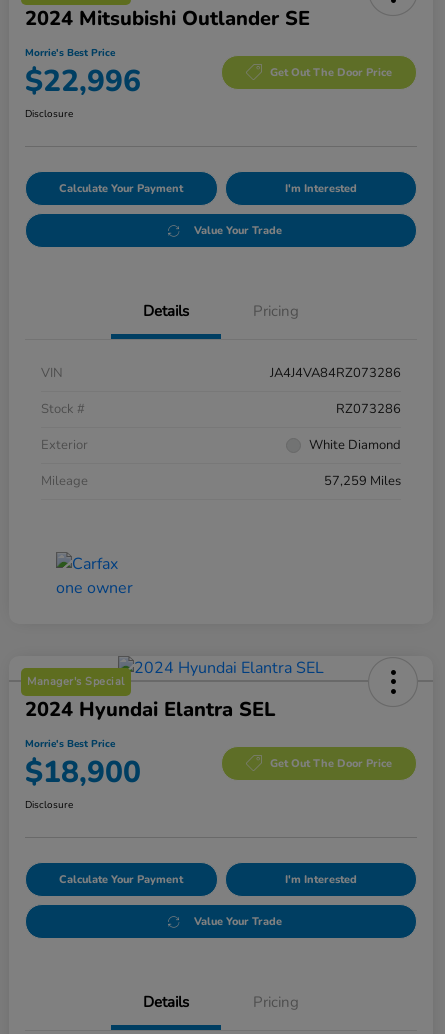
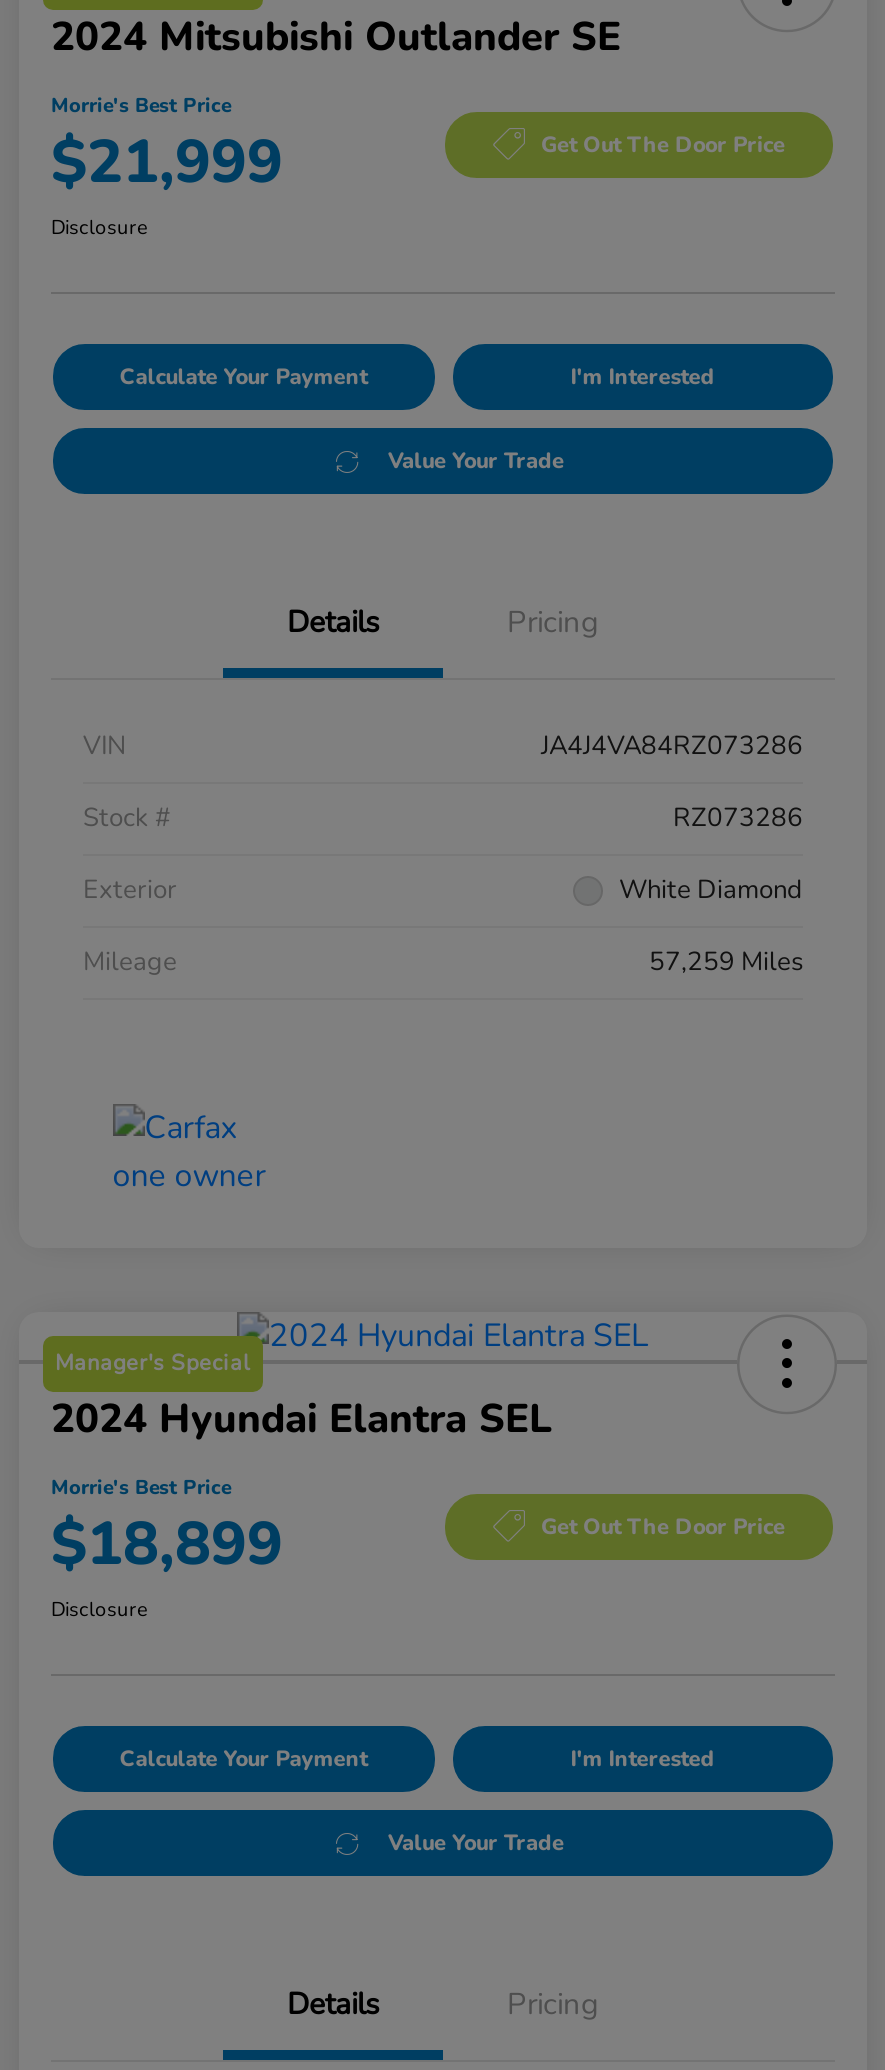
[25,61,141,102] $22,996 -> [51,122,283,204] $21,999
[25,752,141,793] $18,900 -> [51,1504,283,1586] $18,899

